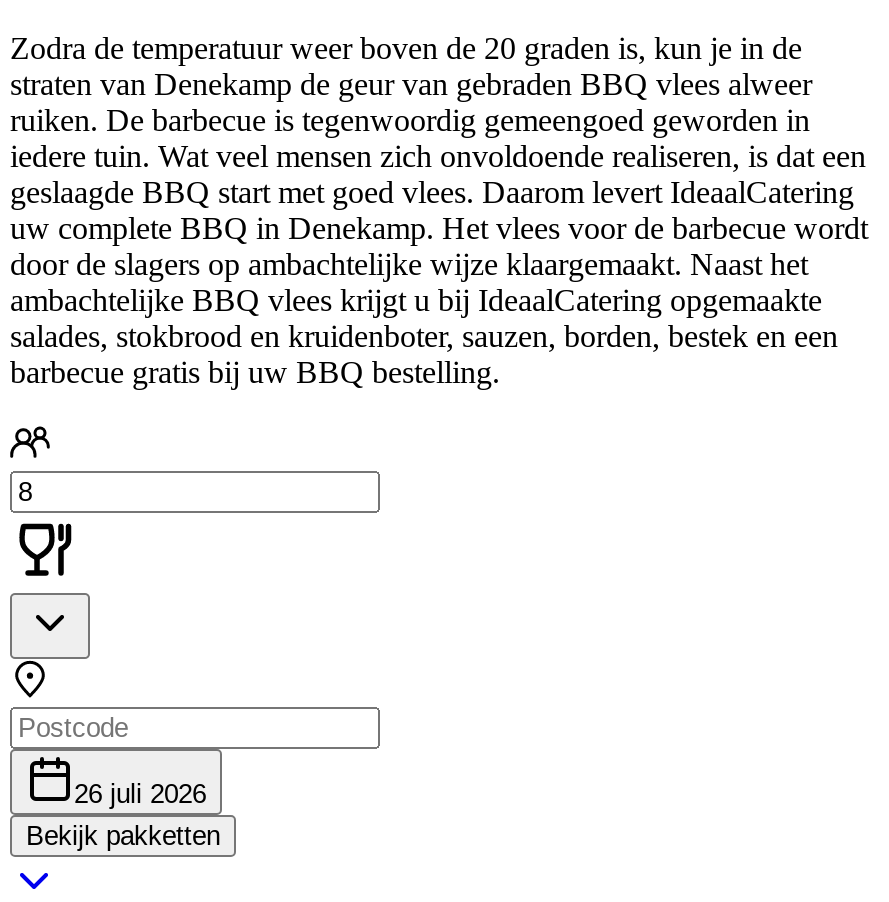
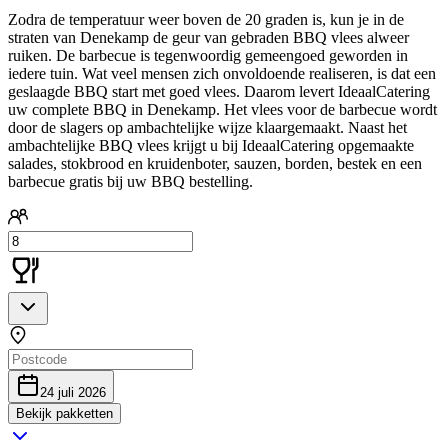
[74,779,206,809] 26 juli 2026 -> [40,385,106,400] 24 juli 2026

